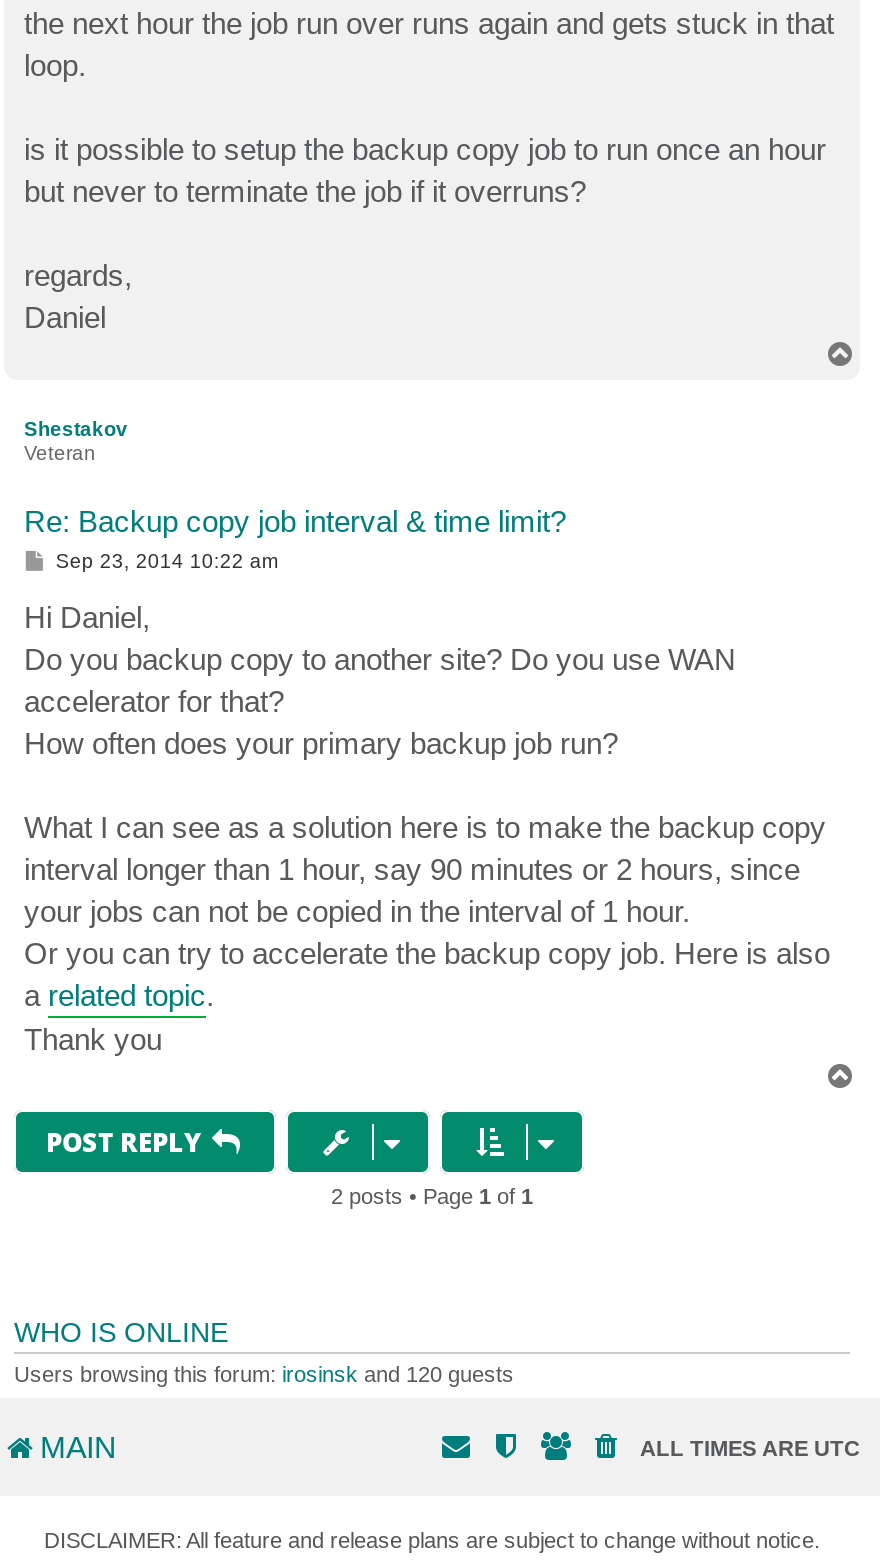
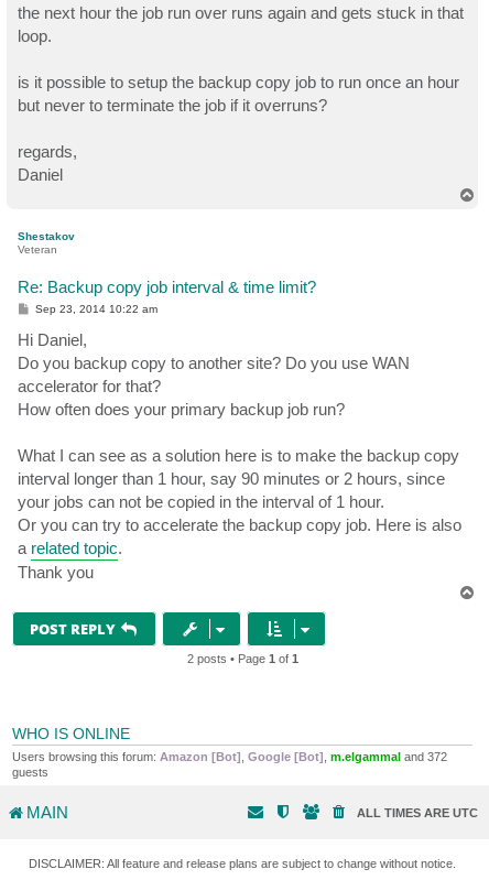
[14,1361,514,1385] Users browsing this forum: irosinsk and 120 guests -> [12,750,447,778] Users browsing this forum: Amazon [Bot], Google [Bot], m.elgammal and 372 | guests

